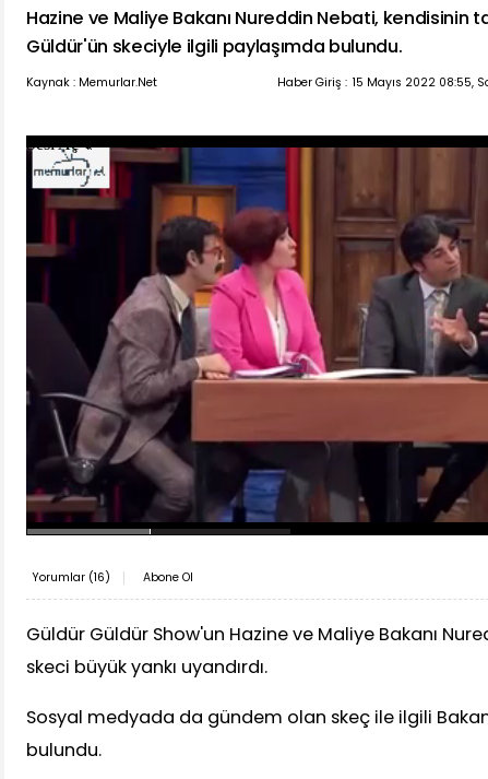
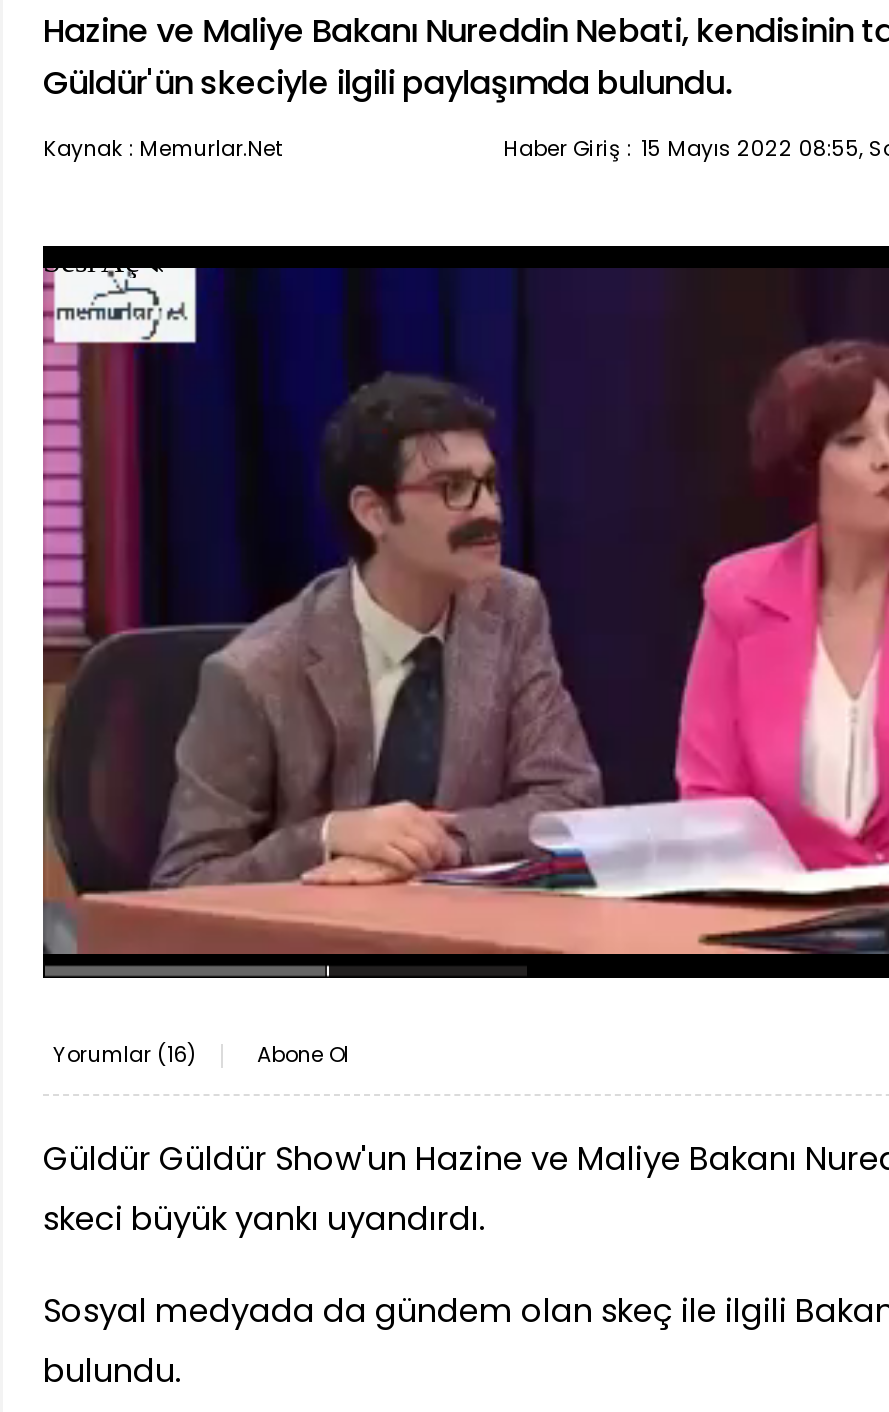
[25,147,485,522] [image] -> [41,268,883,978] [image]

